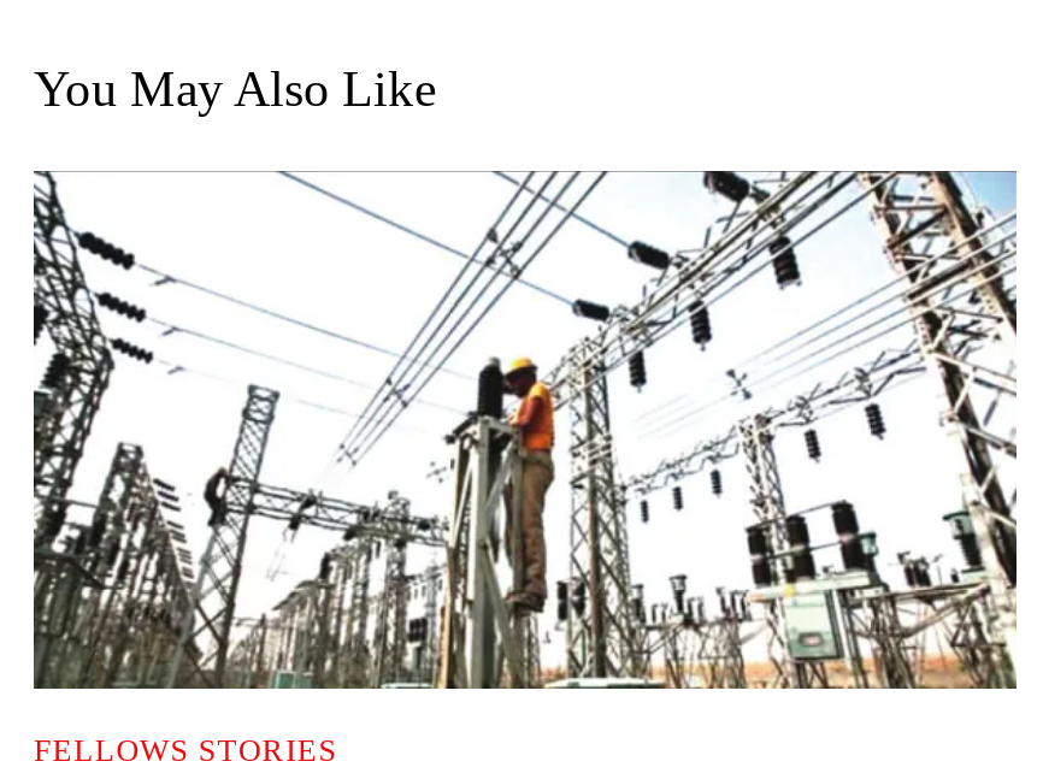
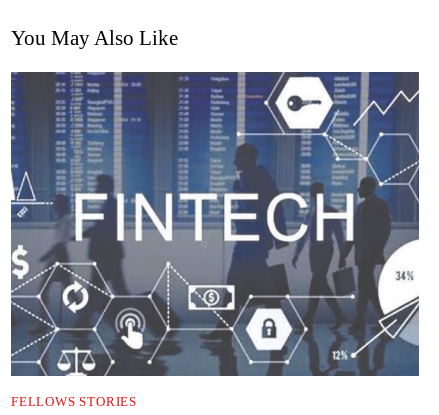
[31,171,1017,691] [image] -> [10,71,420,377] [image]

